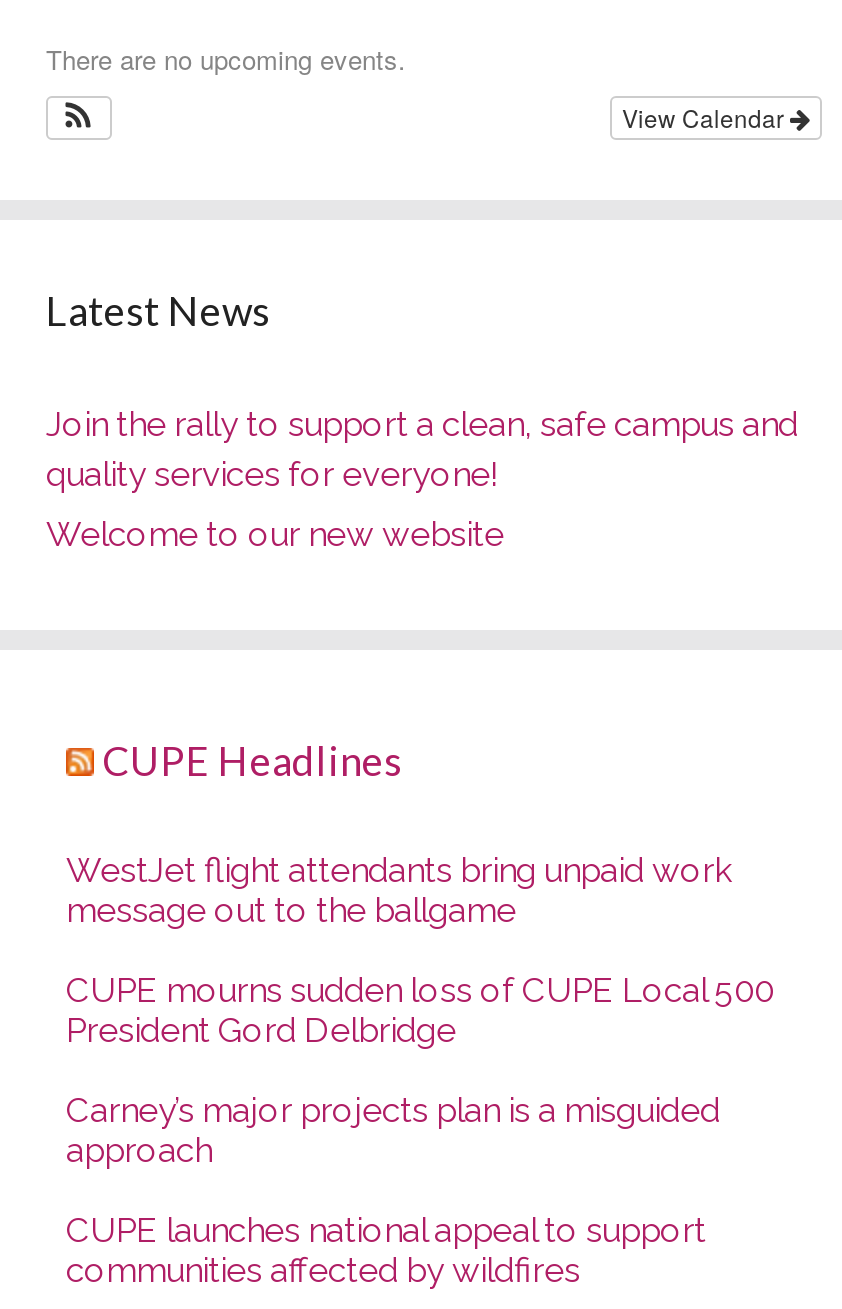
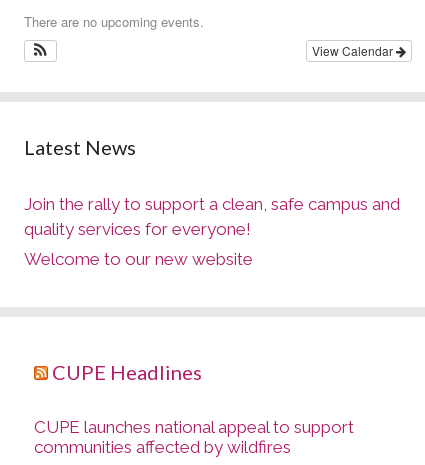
[66,849,774,1169] WestJet flight attendants bring unpaid work | message out to the ballgame | CUPE mourns sudden loss of CUPE Local 500 | President Gord Delbridge | Carney’s major projects plan is a misguided | approach -> none

